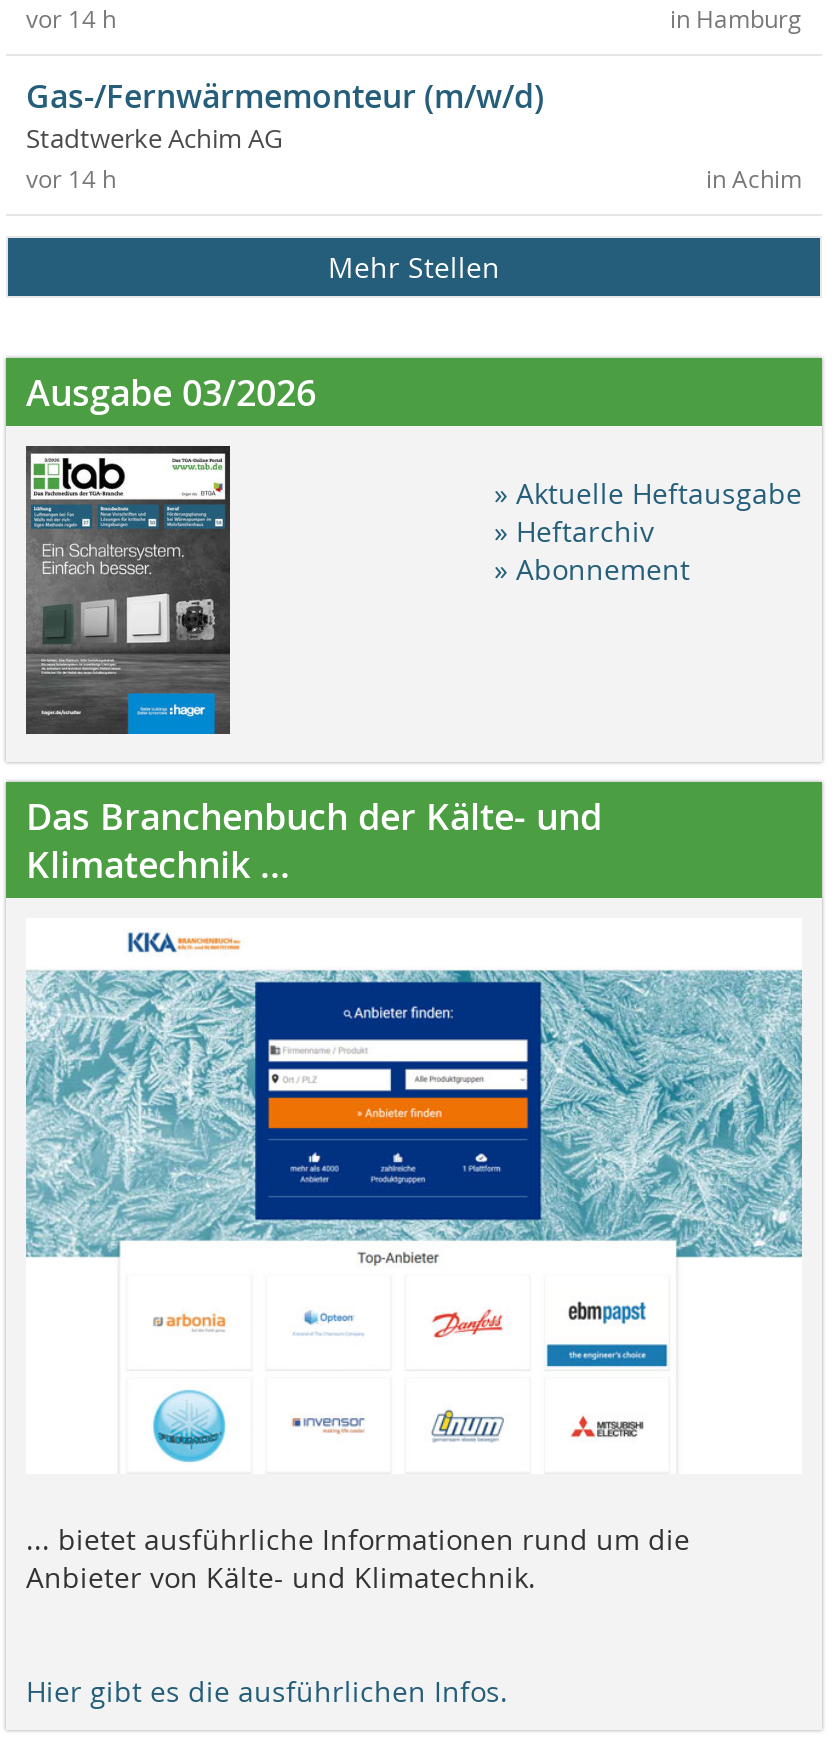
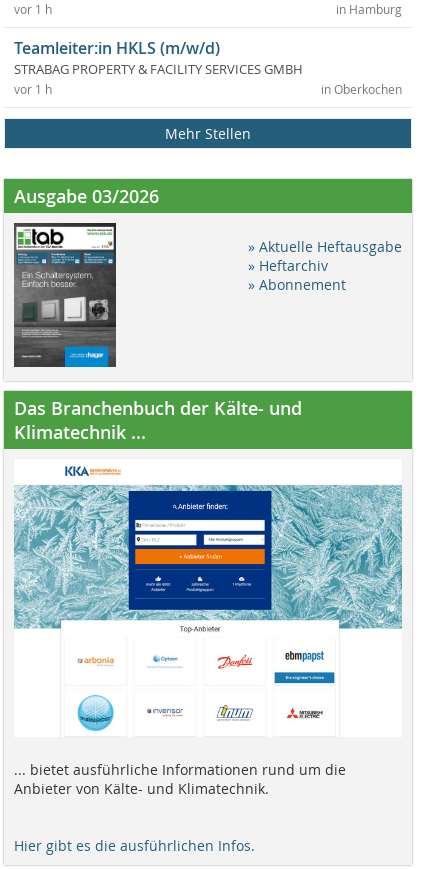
[26,4,116,34] vor 14 h -> [14,2,52,17] vor 1 h
[26,74,802,194] Gas-/Fernwärmemonteur (m/w/d) | Stadtwerke Achim AG | in Achim | vor 14 h -> [14,37,402,97] Teamleiter:in HKLS (m/w/d) | STRABAG PROPERTY & FACILITY SERVICES GMBH | in Oberkochen | vor 1 h

